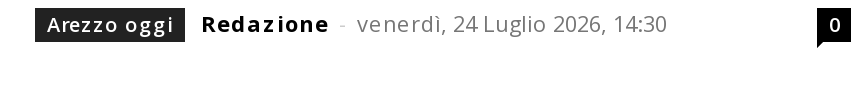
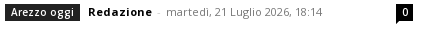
[201,8,667,38] Redazione - venerdì, 24 Luglio 2026, 14:30 -> [88,4,322,19] Redazione - martedì, 21 Luglio 2026, 18:14

